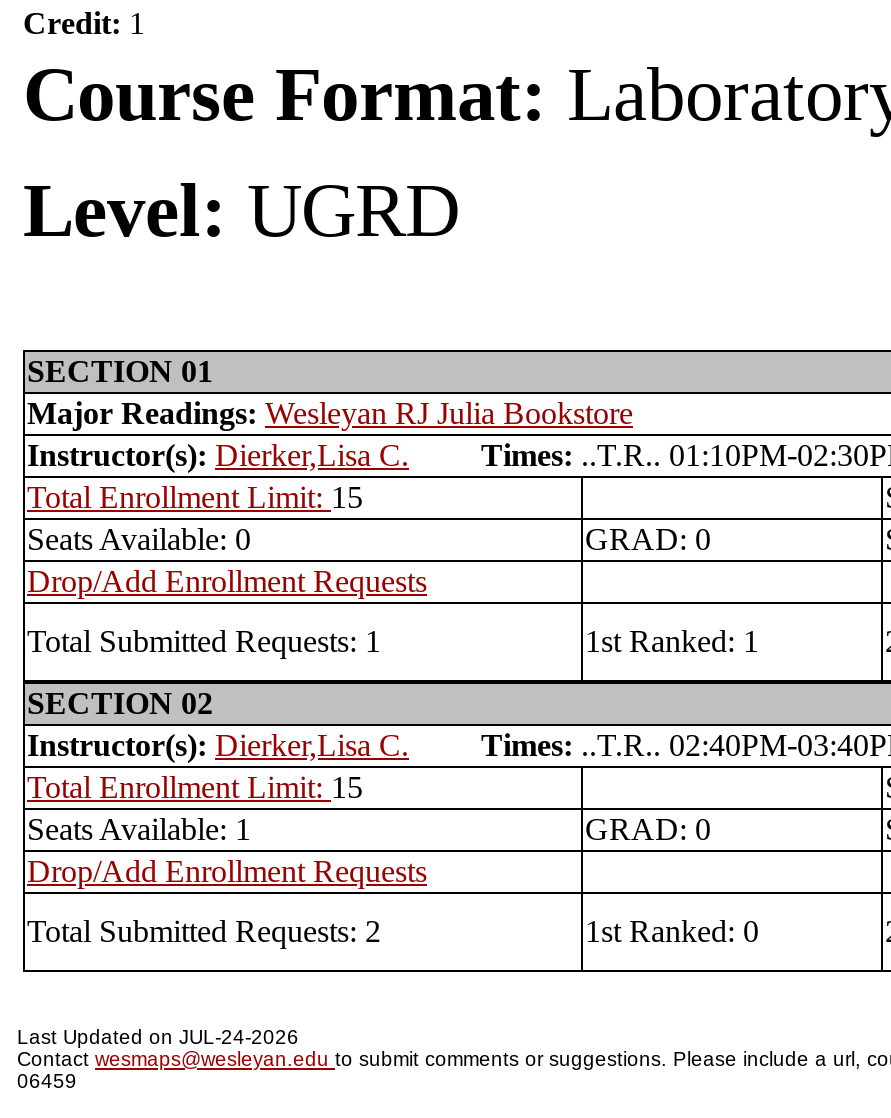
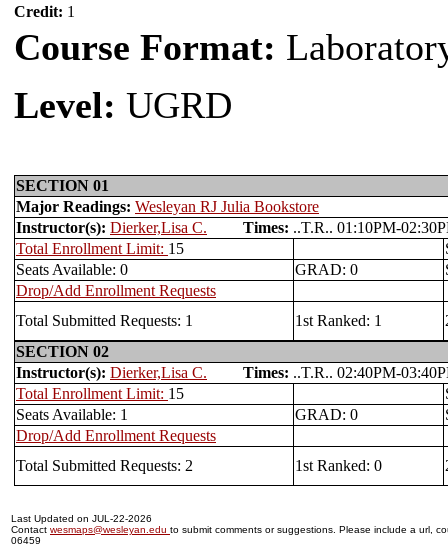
[17,1026,299,1048] Last Updated on JUL-24-2026 -> [11,513,152,524] Last Updated on JUL-22-2026

